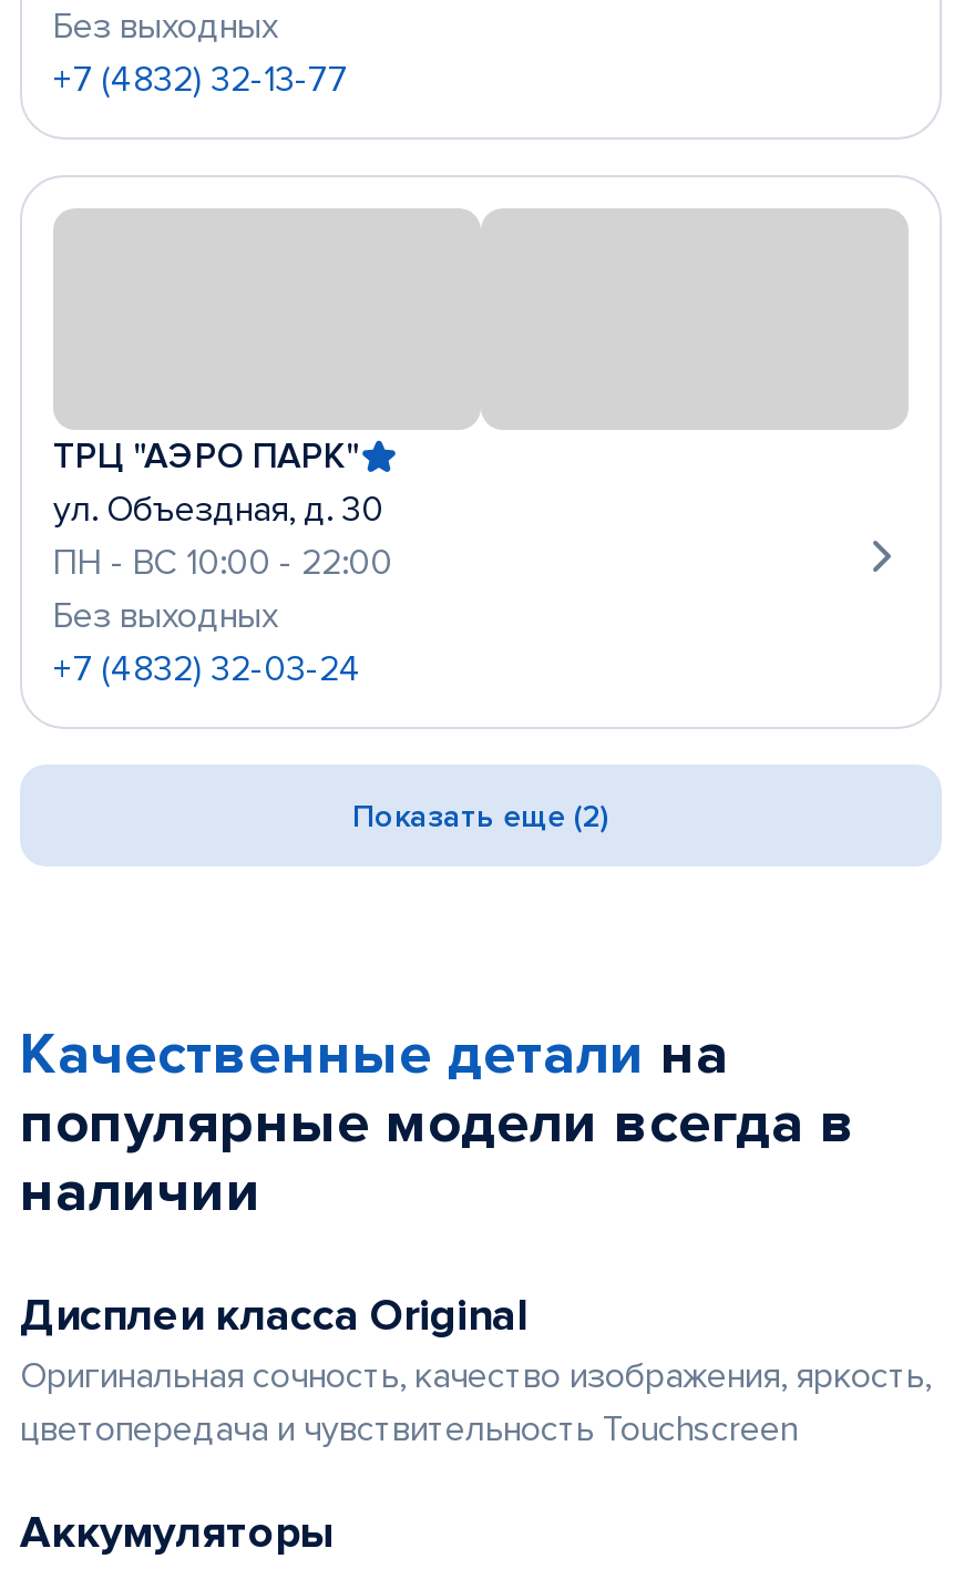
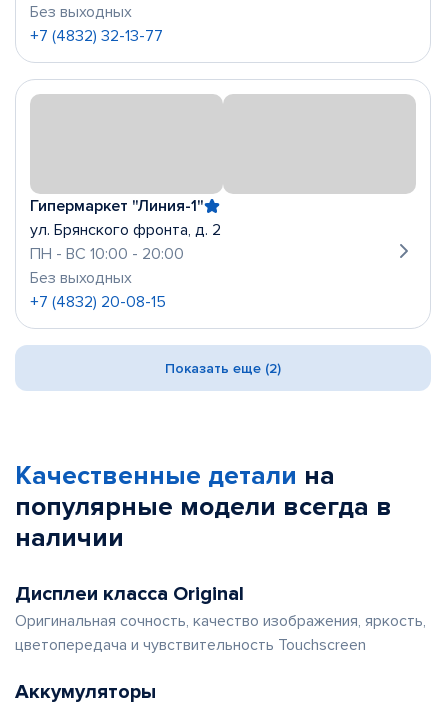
[53,434,392,585] ТРЦ "АЭРО ПАРК" | ул. Объездная, д. 30 | ПН - ВС 10:00 - 22:00 -> [30,196,221,264] Гипермаркет "Линия-1" | ул. Брянского фронта, д. 2 | ПН - ВС 10:00 - 20:00
[53,647,361,691] +7 (4832) 32-03-24 -> [30,292,166,312] +7 (4832) 20-08-15

